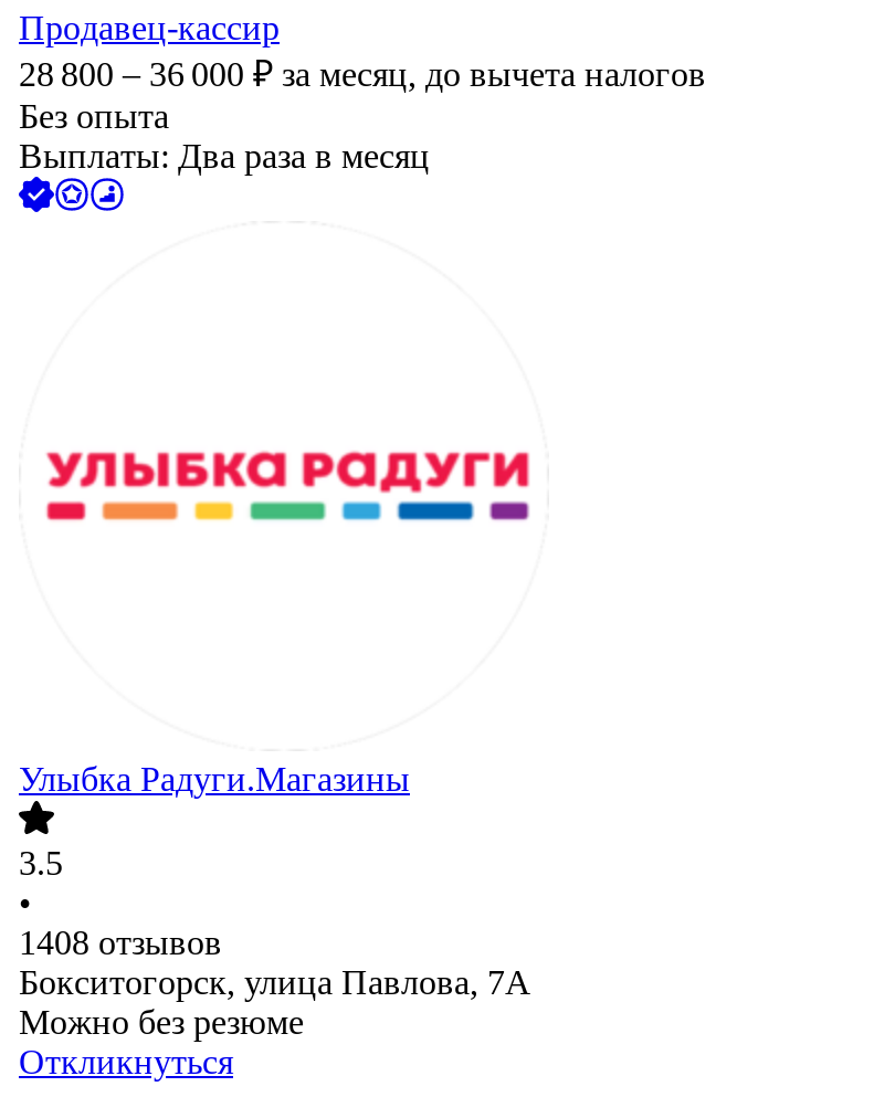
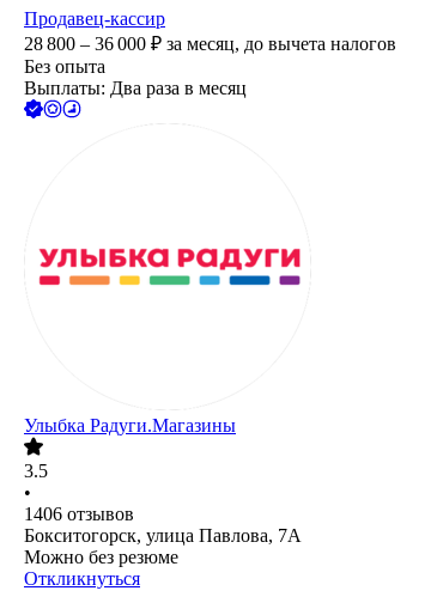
[19,924,222,962] 1408 отзывов -> [24,504,134,524] 1406 отзывов

